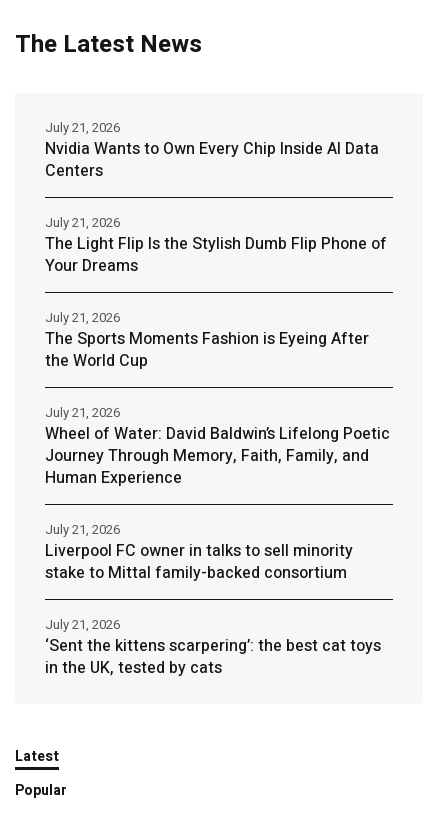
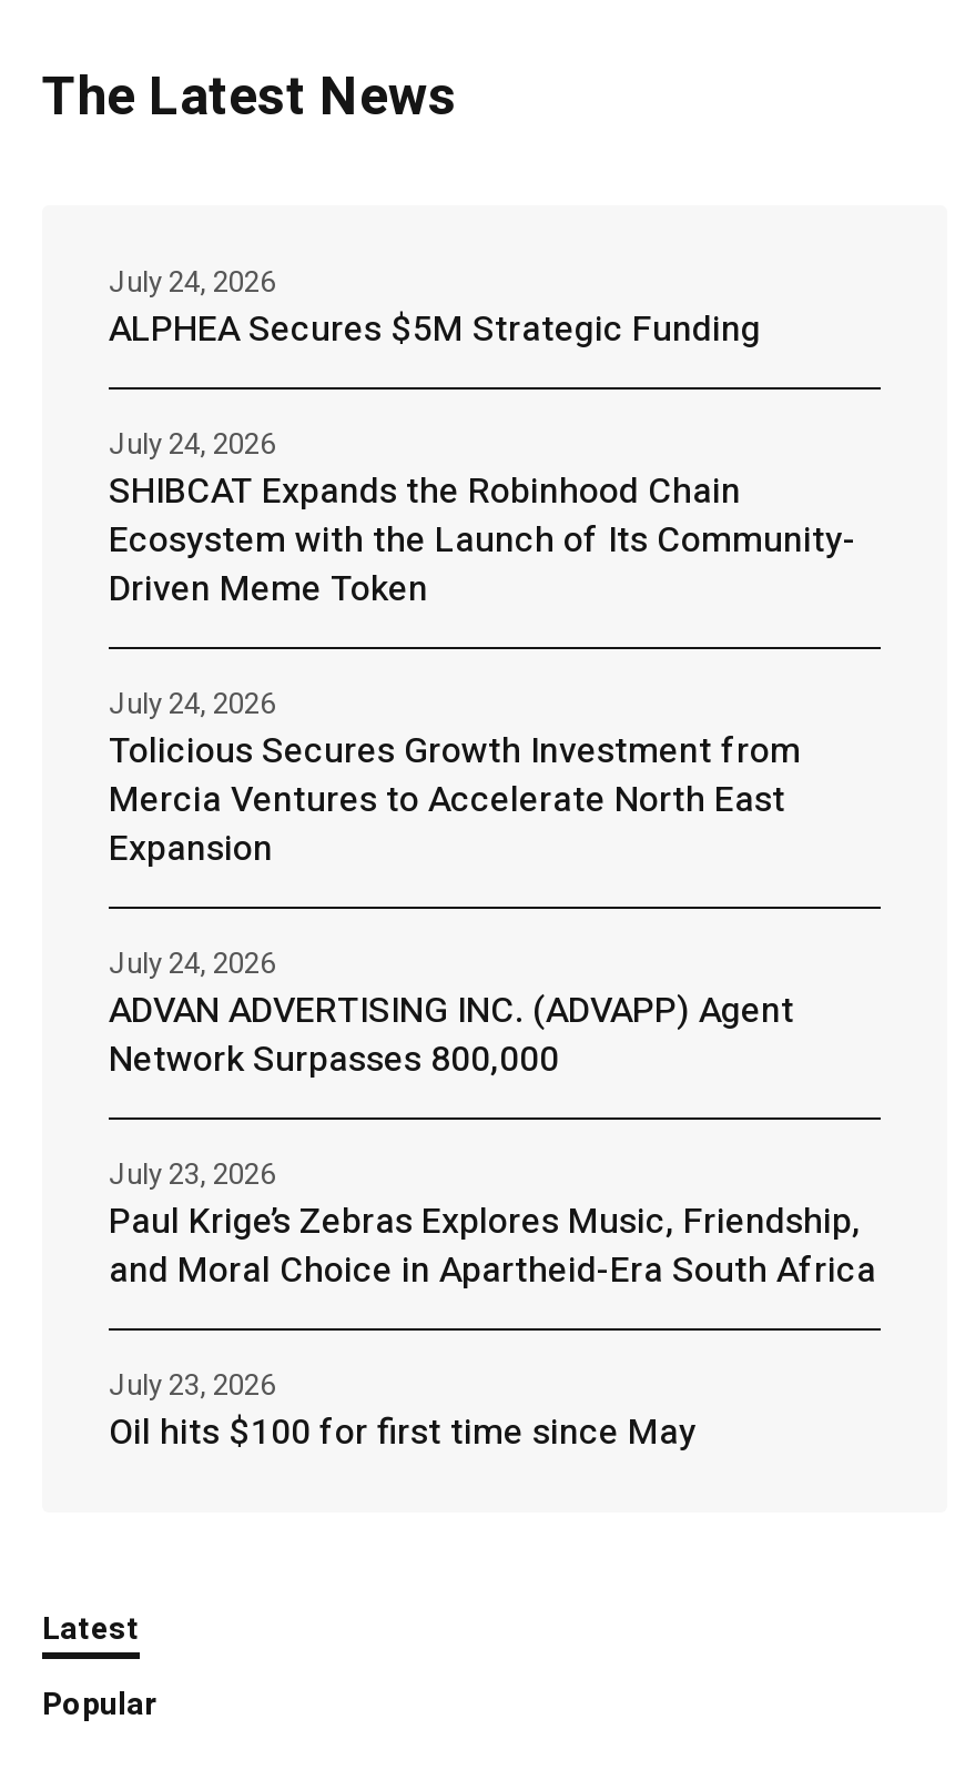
[45,118,120,137] July 21, 2026 -> [109,262,275,304] July 24, 2026
[45,137,379,183] Nvidia Wants to Own Every Chip Inside AI Data | Centers -> [109,304,761,357] ALPHEA Secures $5M Strategic Funding
[45,213,120,232] July 21, 2026 -> [109,424,275,466] July 24, 2026
[45,232,387,278] The Light Flip Is the Stylish Dumb Flip Phone of | Your Dreams -> [109,466,856,617] SHIBCAT Expands the Robinhood Chain | Ecosystem with the Launch of Its Community- | Driven Meme Token
[45,308,120,327] July 21, 2026 -> [109,683,275,726] July 24, 2026
[45,327,369,373] The Sports Moments Fashion is Eyeing After | the World Cup -> [109,726,801,876] Tolicious Secures Growth Investment from | Mercia Ventures to Accelerate North East | Expansion
[45,403,120,422] July 21, 2026 -> [109,943,275,985] July 24, 2026
[45,422,390,490] Wheel of Water: David Baldwin’s Lifelong Poetic | Journey Through Memory, Faith, Family, and | Human Experience -> [109,985,794,1087] ADVAN ADVERTISING INC. (ADVAPP) Agent | Network Surpasses 800,000
[45,520,120,539] July 21, 2026 -> [109,1154,275,1196] July 23, 2026
[45,539,353,585] Liverpool FC owner in talks to sell minority | stake to Mittal family-backed consortium -> [109,1196,876,1298] Paul Krige’s Zebras Explores Music, Friendship, | and Moral Choice in Apartheid-Era South Africa
[45,615,120,634] July 21, 2026 -> [109,1365,275,1407] July 23, 2026
[45,634,381,680] ‘Sent the kittens scarpering’: the best cat toys | in the UK, tested by cats -> [109,1407,697,1460] Oil hits $100 for first time since May

